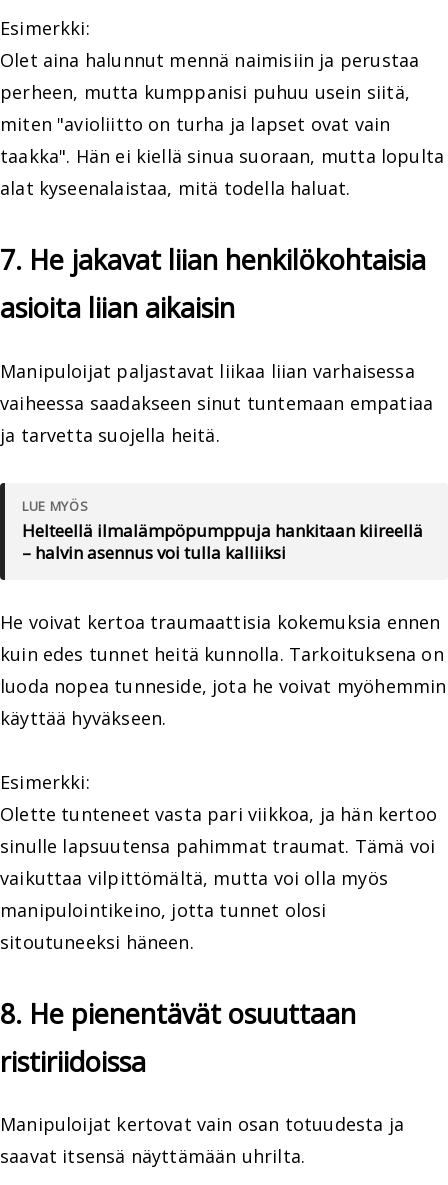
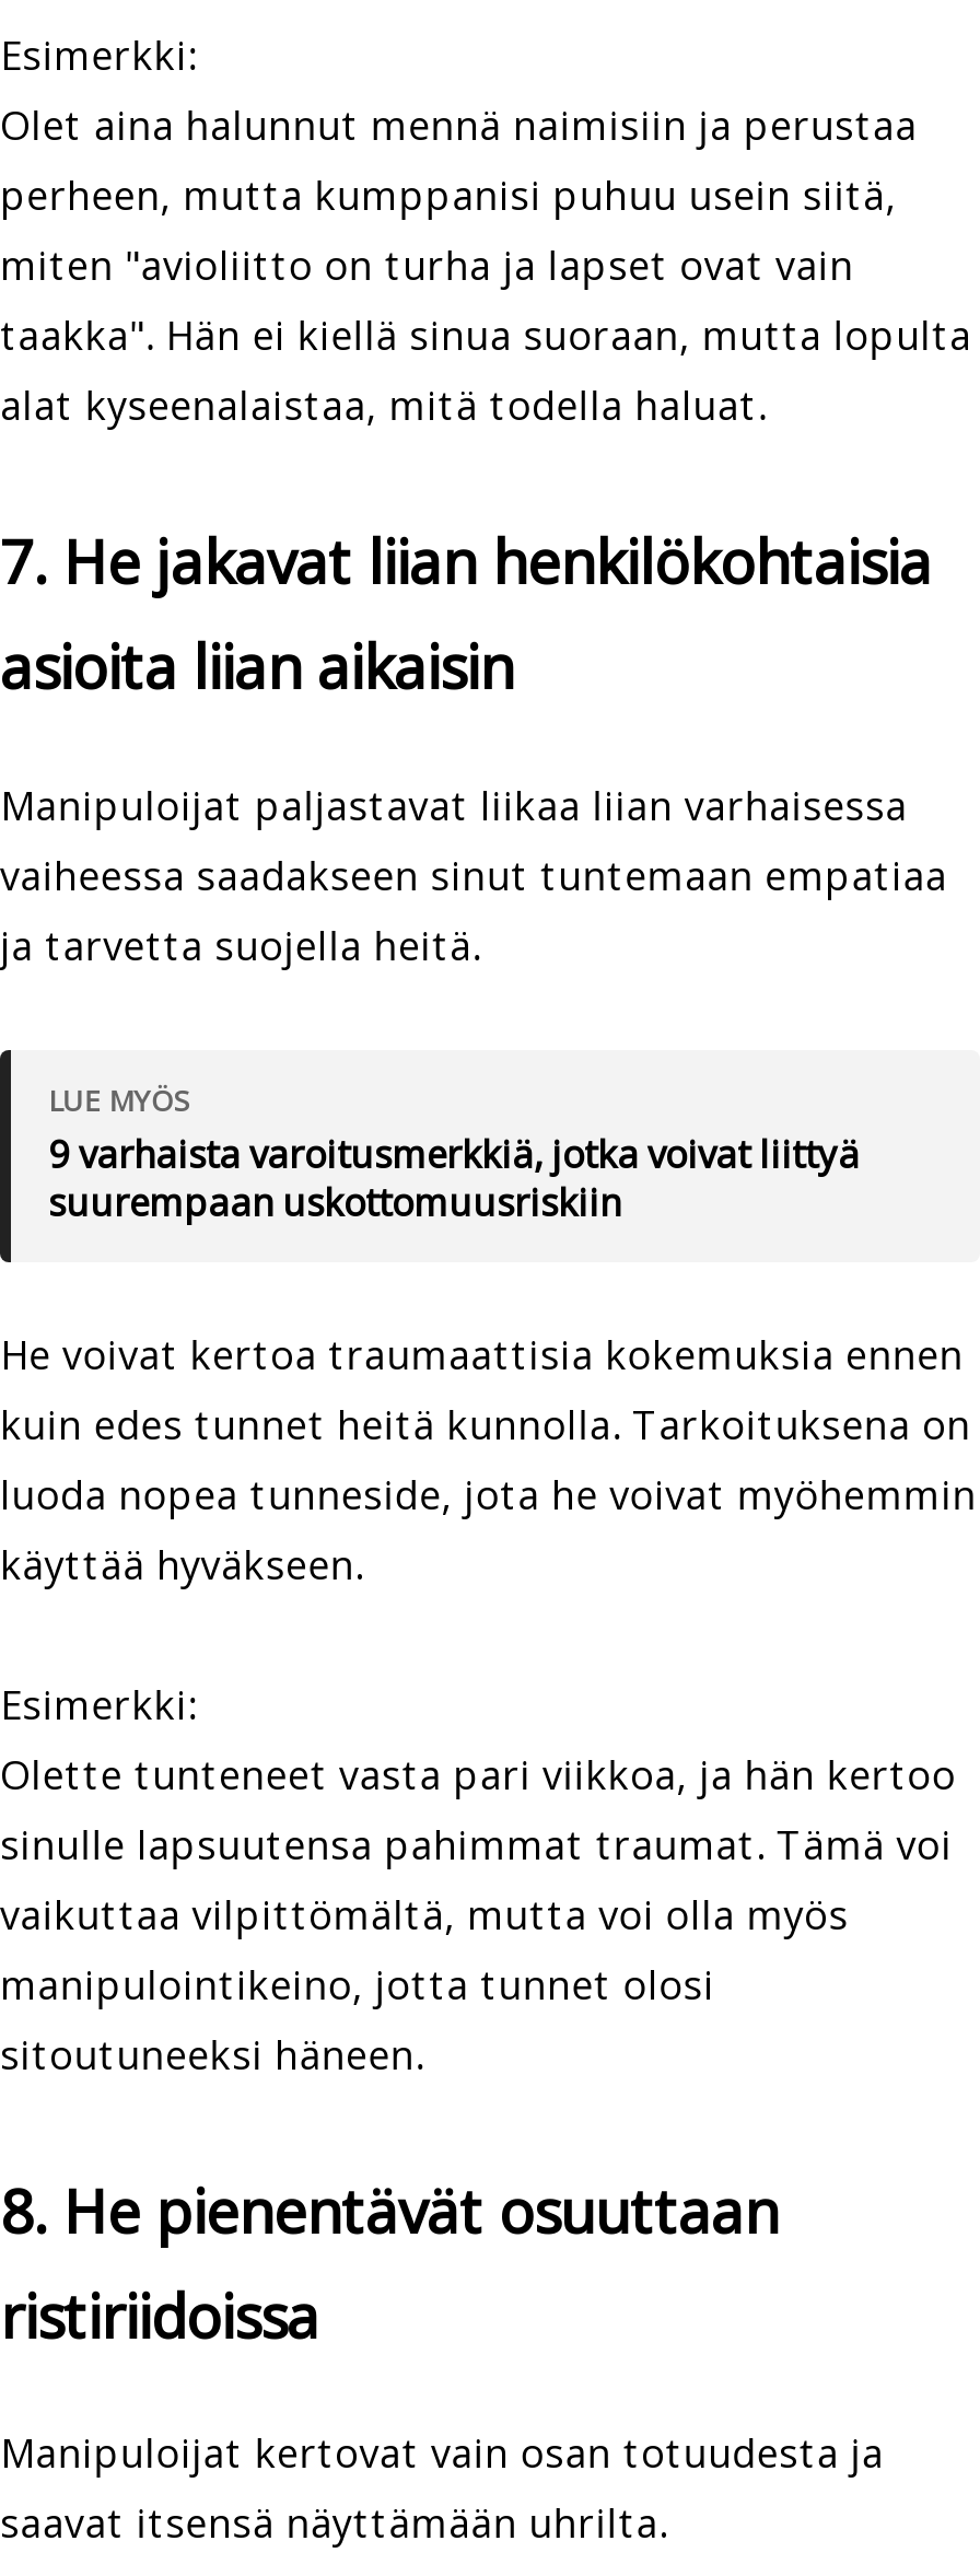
[22,519,423,564] Helteellä ilmalämpöpumppuja hankitaan kiireellä | – halvin asennus voi tulla kalliiksi -> [48,1128,860,1227] 9 varhaista varoitusmerkkiä, jotka voivat liittyä | suurempaan uskottomuusriskiin

